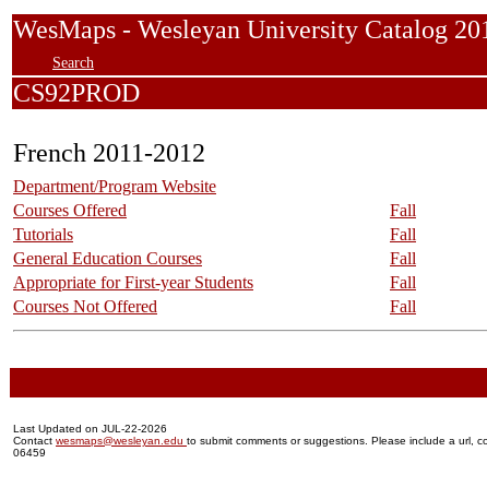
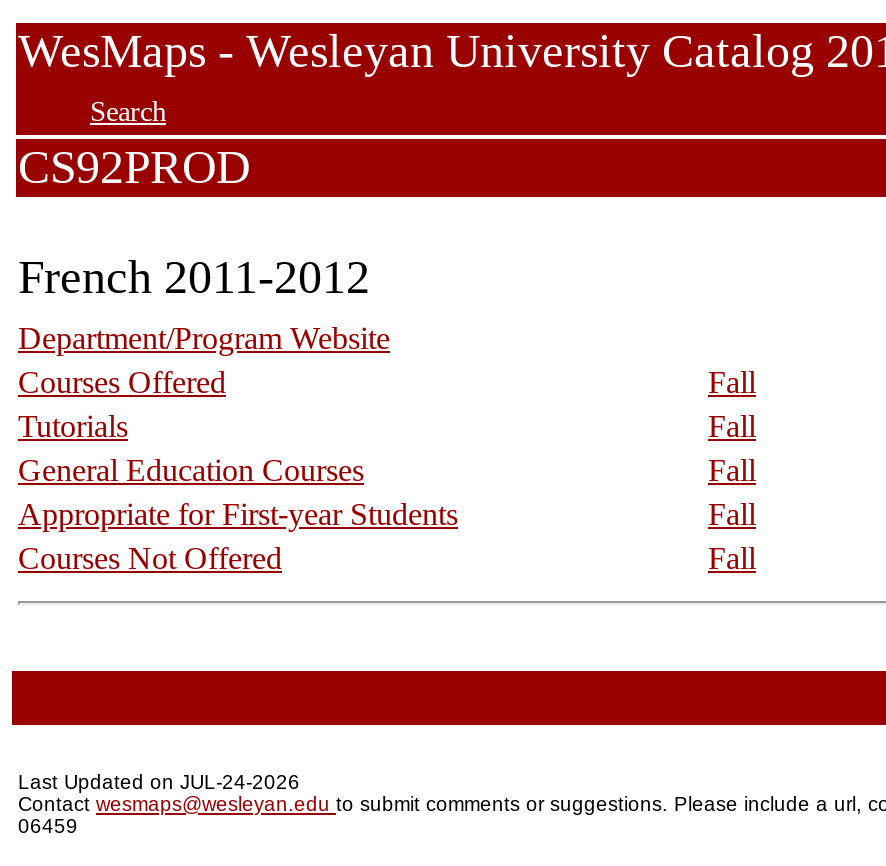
[13,423,167,435] Last Updated on JUL-22-2026 -> [18,771,300,793] Last Updated on JUL-24-2026

